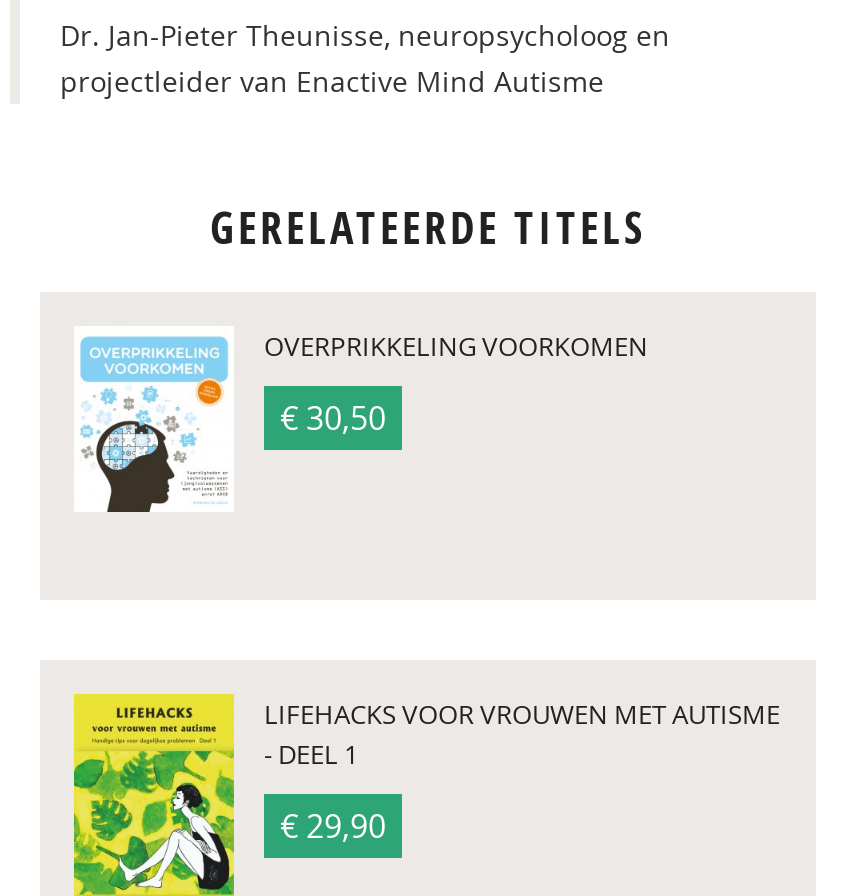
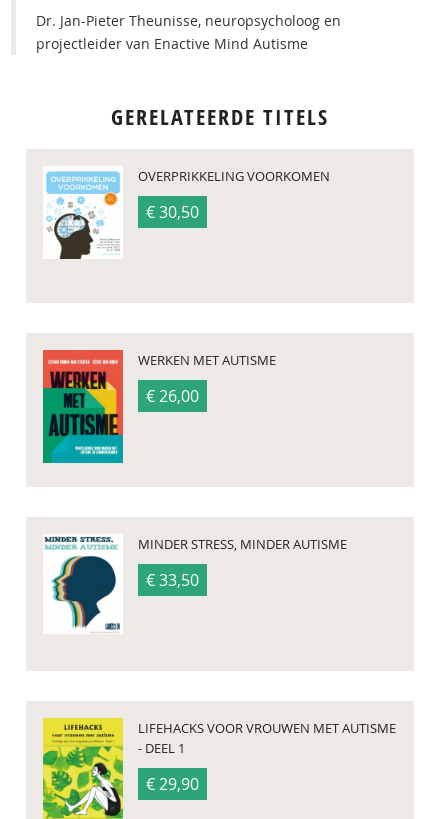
none -> [42,349,276,465] [image] | WERKEN MET AUTISME | € 26,00
none -> [44,535,347,630] [image] | MINDER STRESS, MINDER AUTISME | € 33,50

